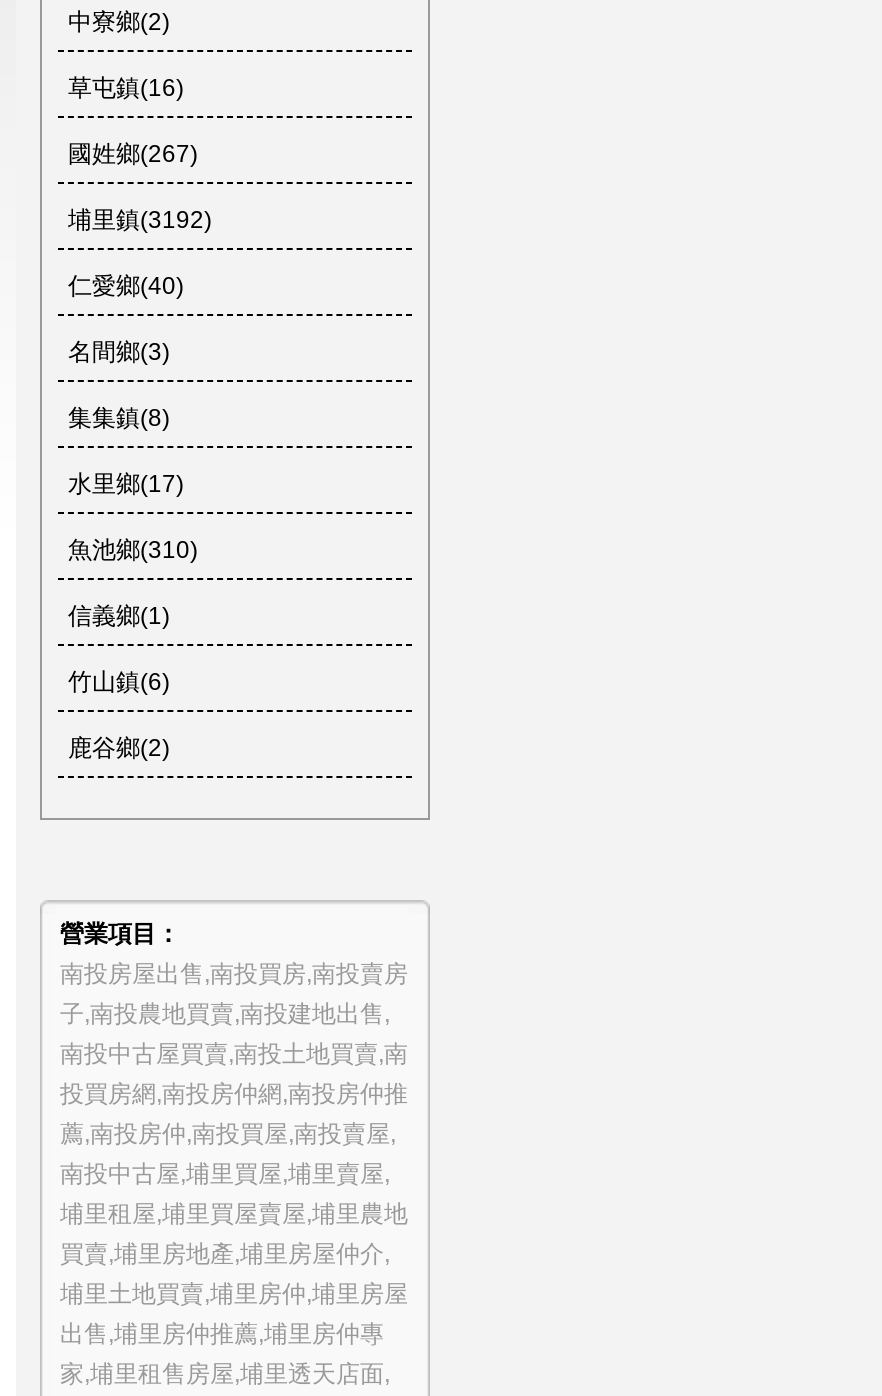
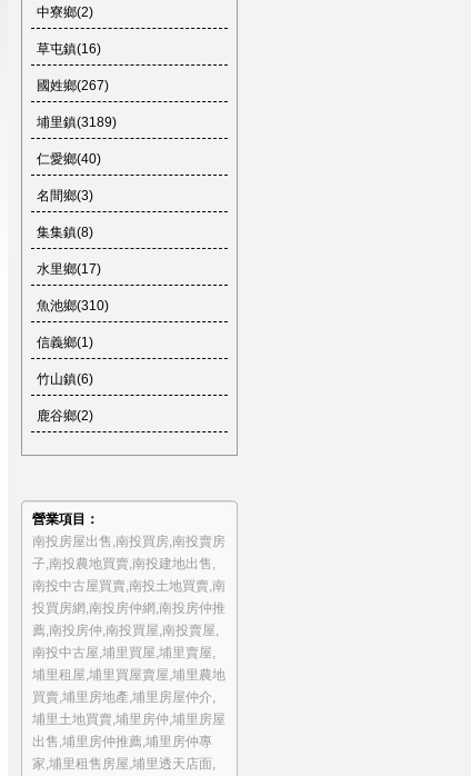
[68,206,212,234] 埔里鎮(3192) -> [37,115,117,130] 埔里鎮(3189)

